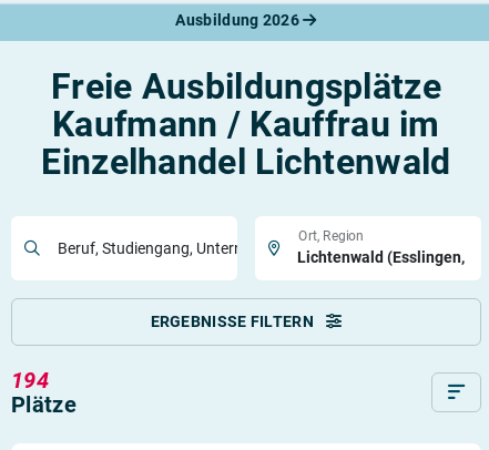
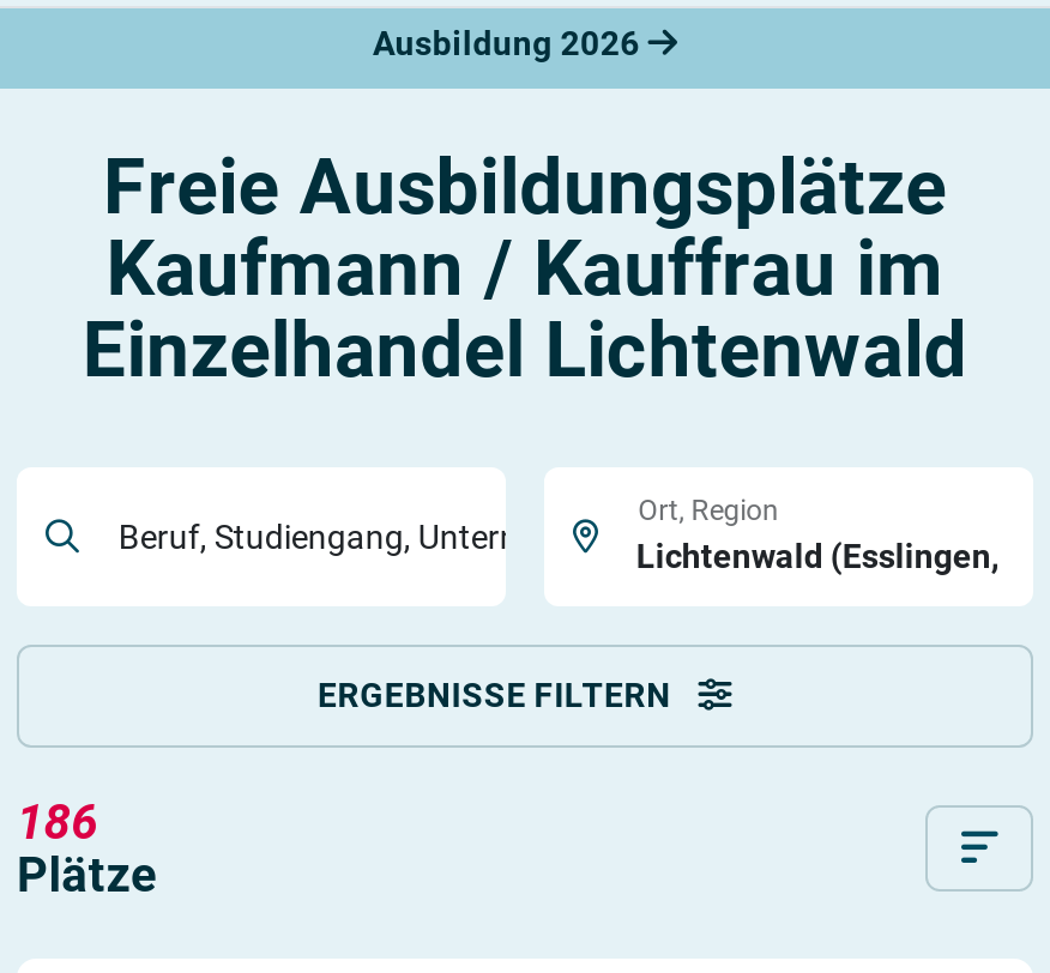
[11,367,49,393] 194 -> [17,793,98,851] 186

